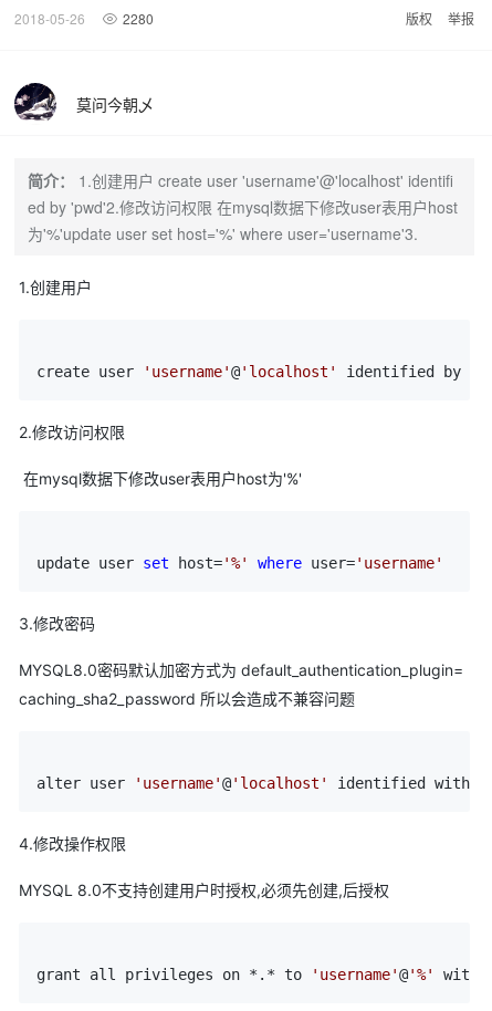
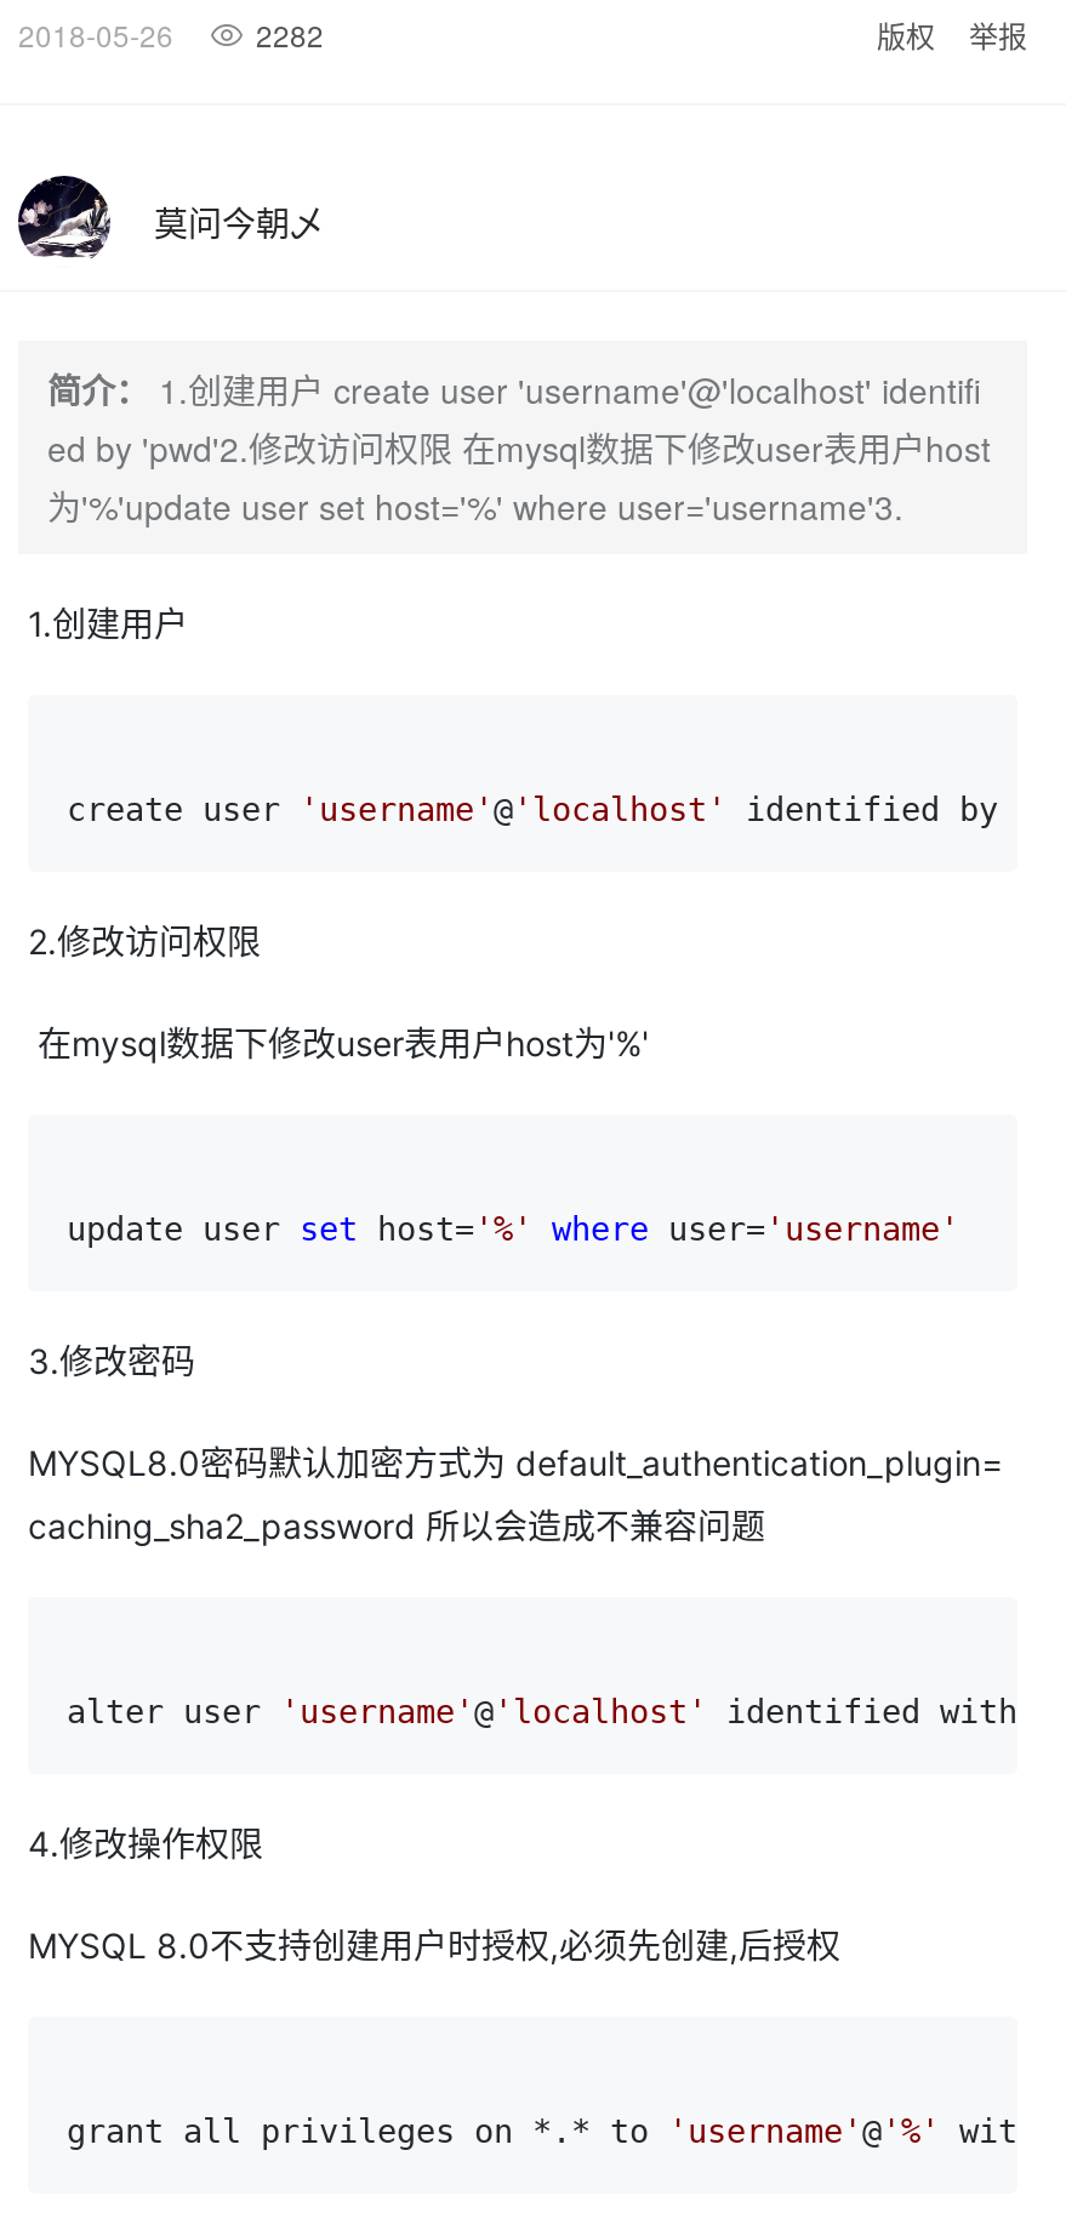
[14,9,154,28] 2018-05-26 2280 -> [18,13,324,55] 2018-05-26 2282

